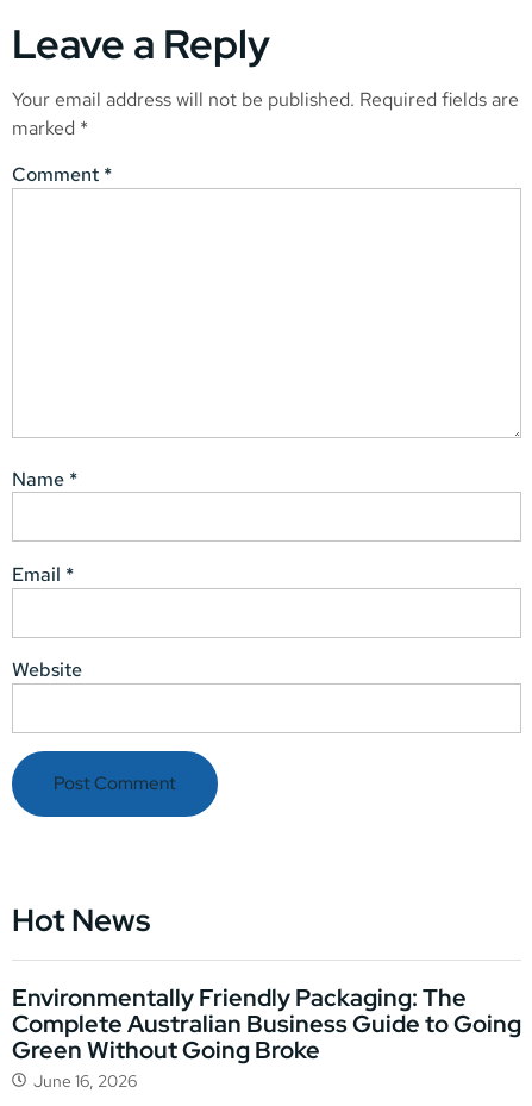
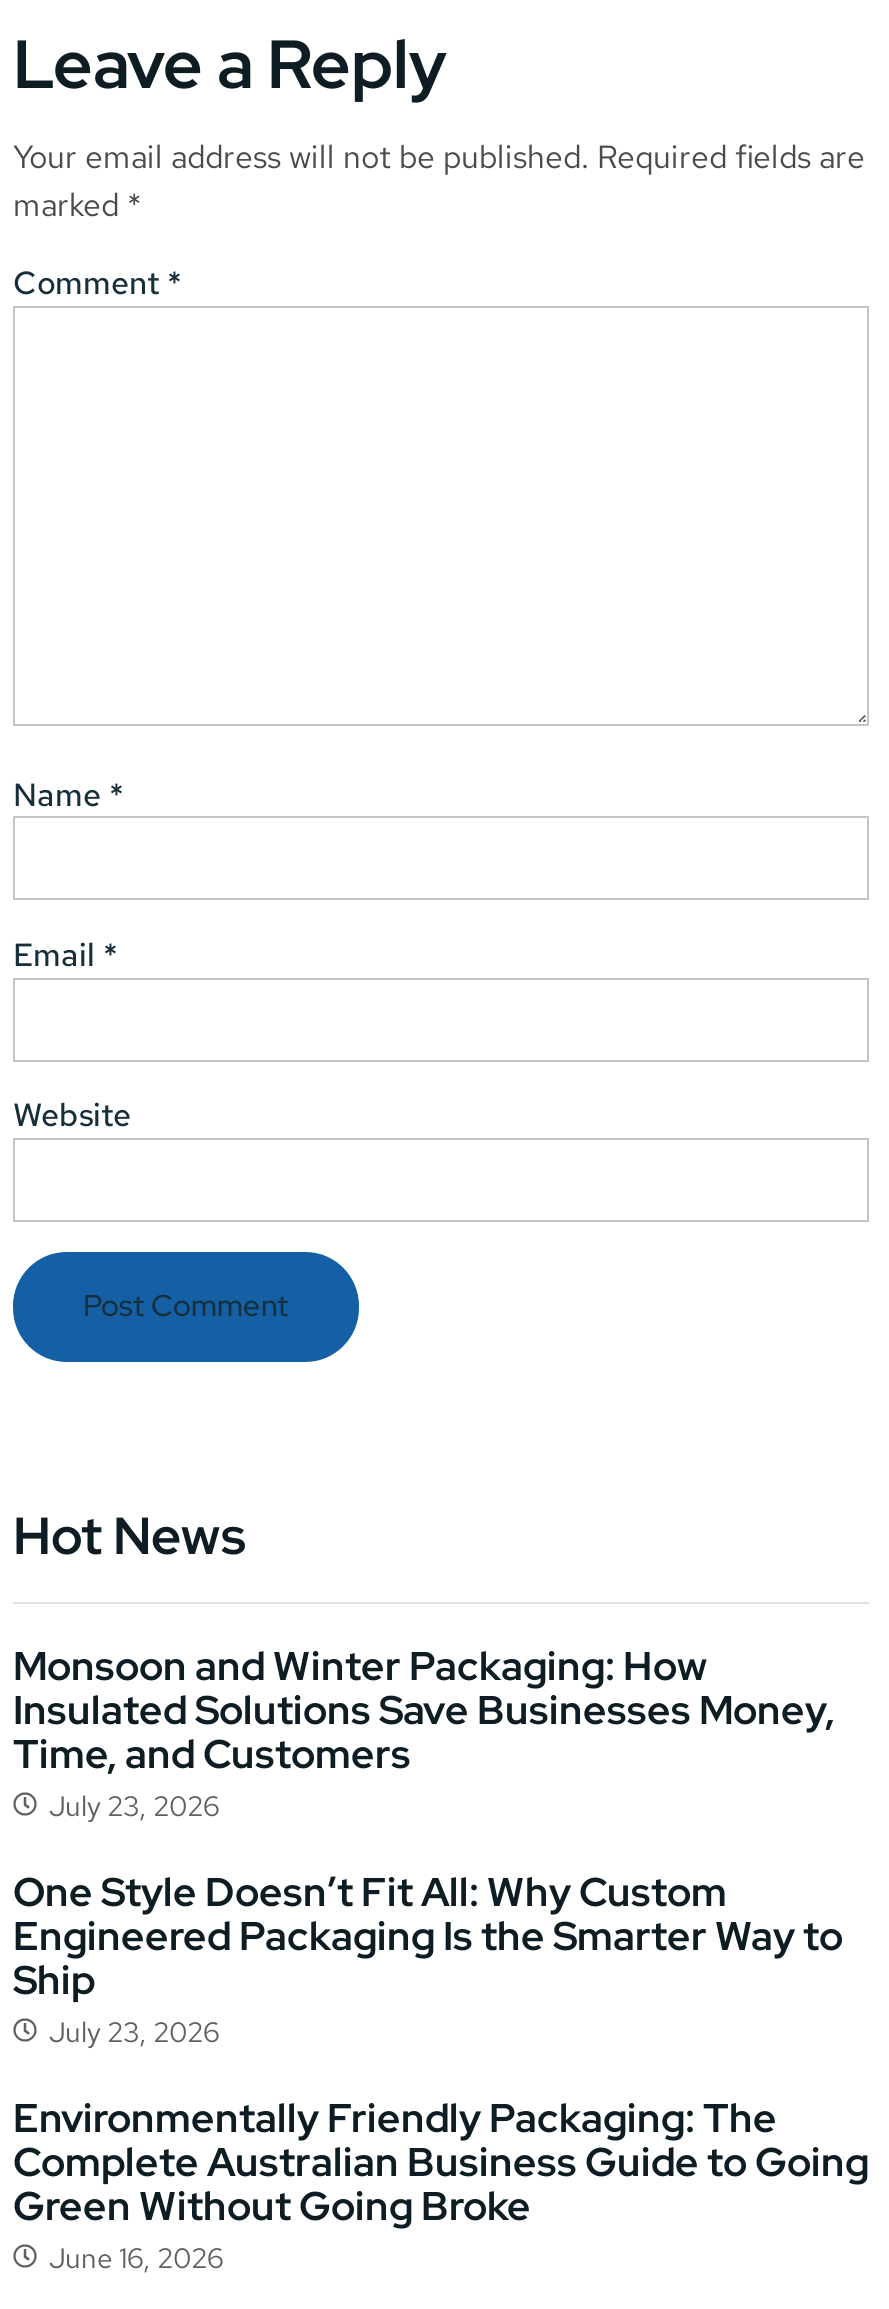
none -> [13,1640,843,2050] Monsoon and Winter Packaging: How | Insulated Solutions Save Businesses Money, | Time, and Customers | July 23, 2026 | One Style Doesn’t Fit All: Why Custom | Engineered Packaging Is the Smarter Way to | Ship | July 23, 2026

